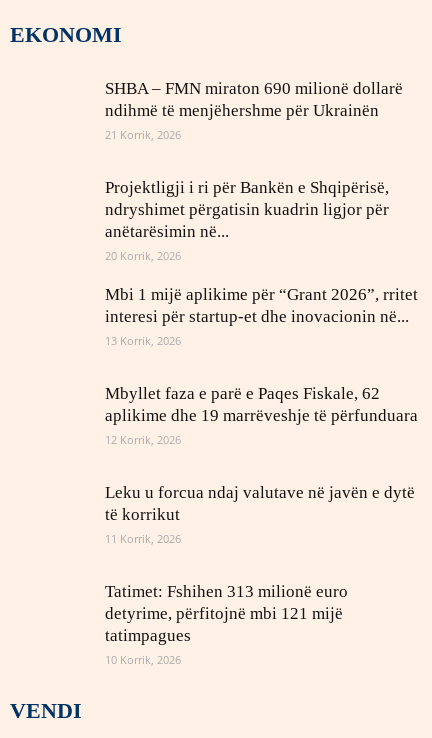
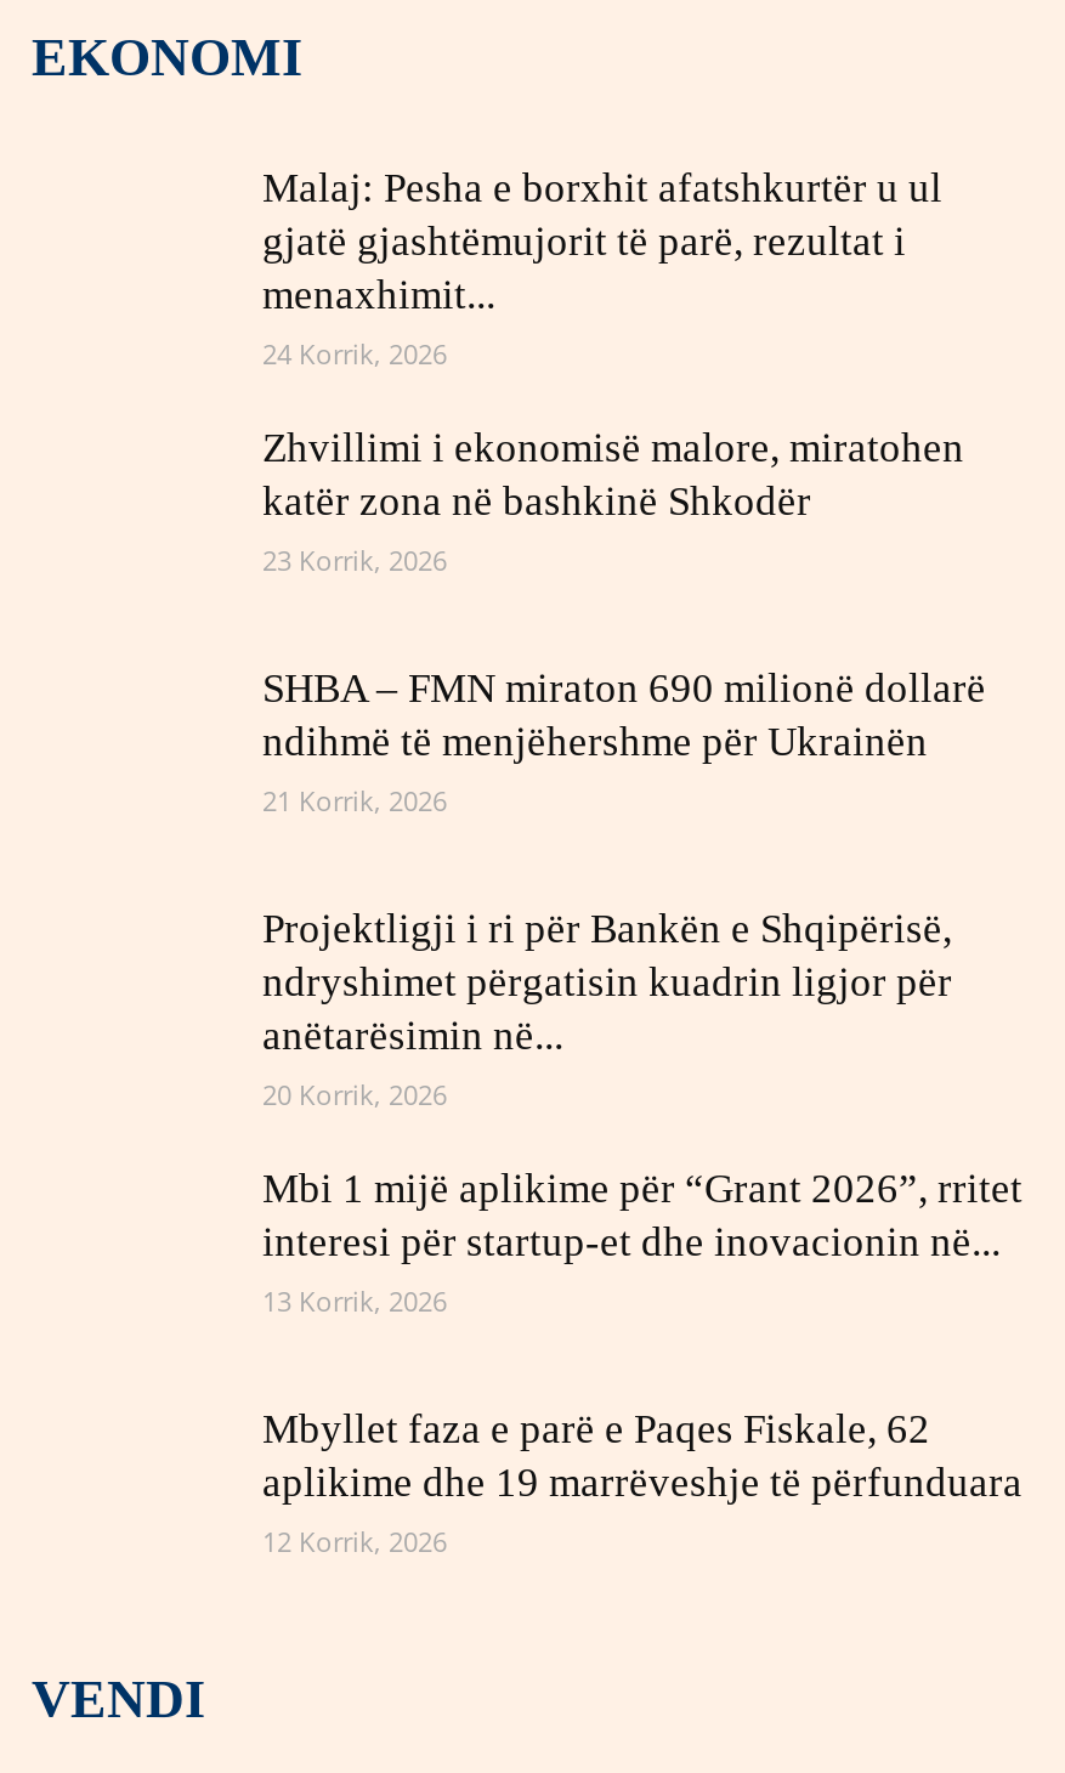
none -> [262,165,964,578] Malaj: Pesha e borxhit afatshkurtër u ul | gjatë gjashtëmujorit të parë, rezultat i | menaxhimit... | 24 Korrik, 2026 | Zhvillimi i ekonomisë malore, miratohen | katër zona në bashkinë Shkodër | 23 Korrik, 2026
moved [105,79,418,447] -> [262,665,1022,1559]: SHBA – FMN miraton 690 milionë dollarë | ndihmë të menjëhershme për Ukrainën | 21 Korrik, 2026 | ... | aplikime dhe 19 marrëveshje të përfunduara | 12 Korrik, 2026
[105,483,415,667] Leku u forcua ndaj valutave në javën e dytë | të korrikut | 11 Korrik, 2026 | Tatimet: Fshihen 313 milionë euro | detyrime, përfitojnë mbi 121 mijë | tatimpagues | 10 Korrik, 2026 -> none

